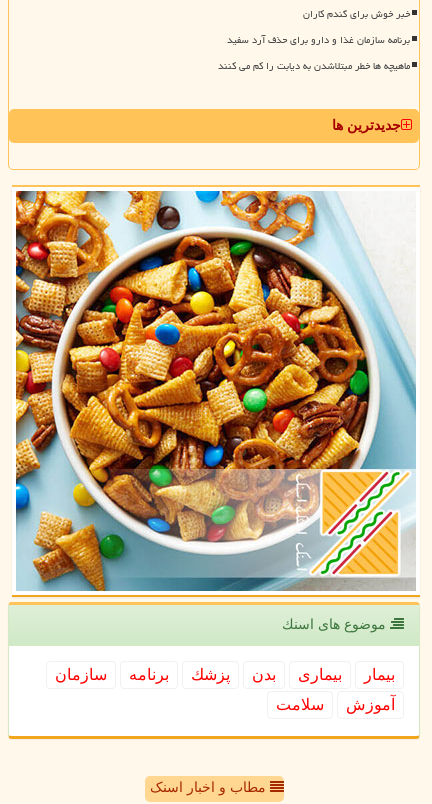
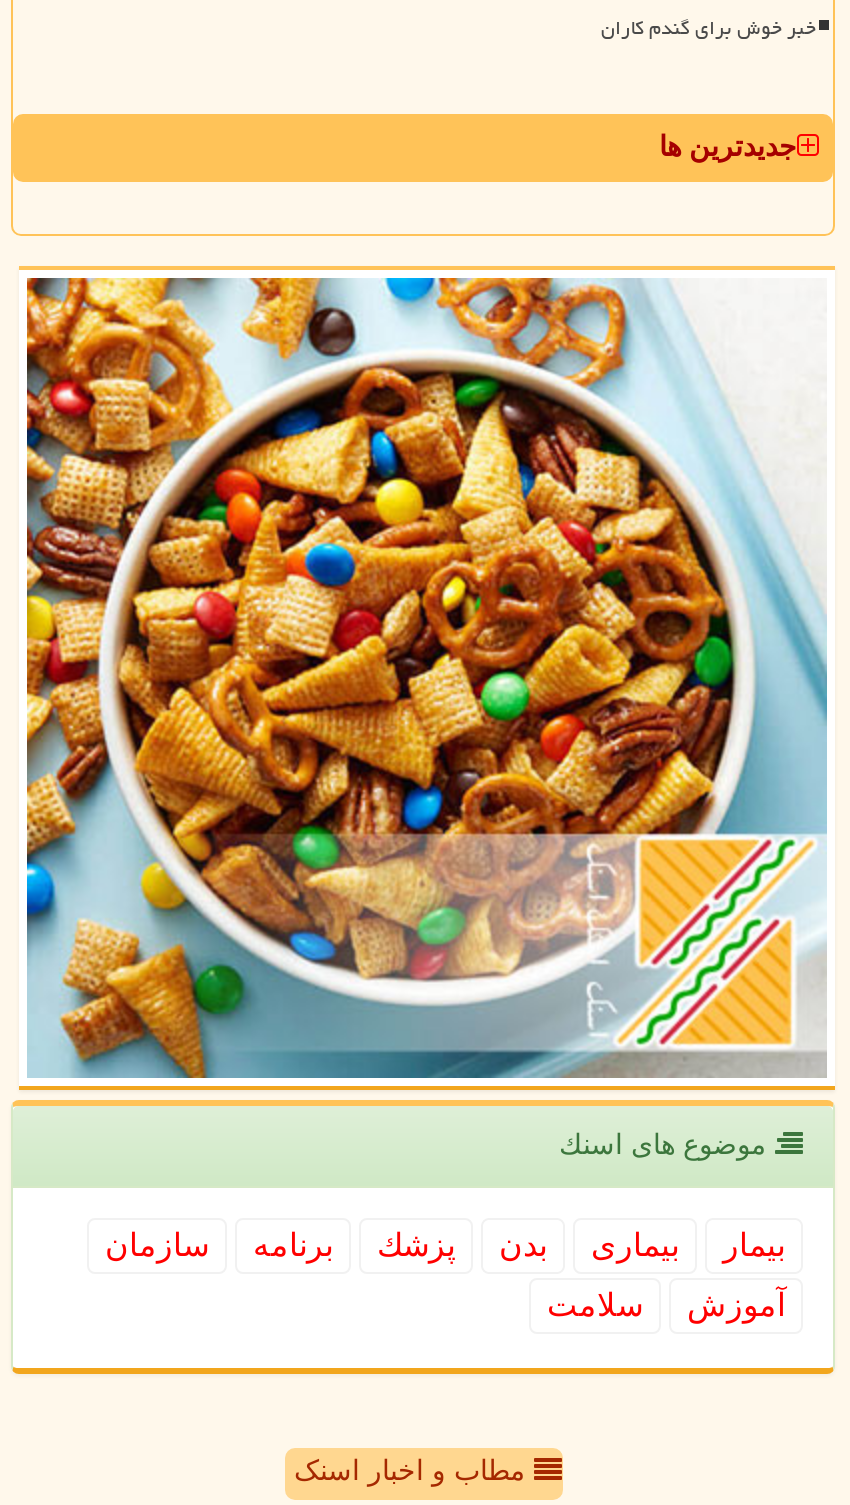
[218,30,410,76] برنامه سازمان غذا و دارو برای حذف آرد سفید | ماهیچه ها خطر مبتلاشدن به دیابت را کم می کنند -> none

